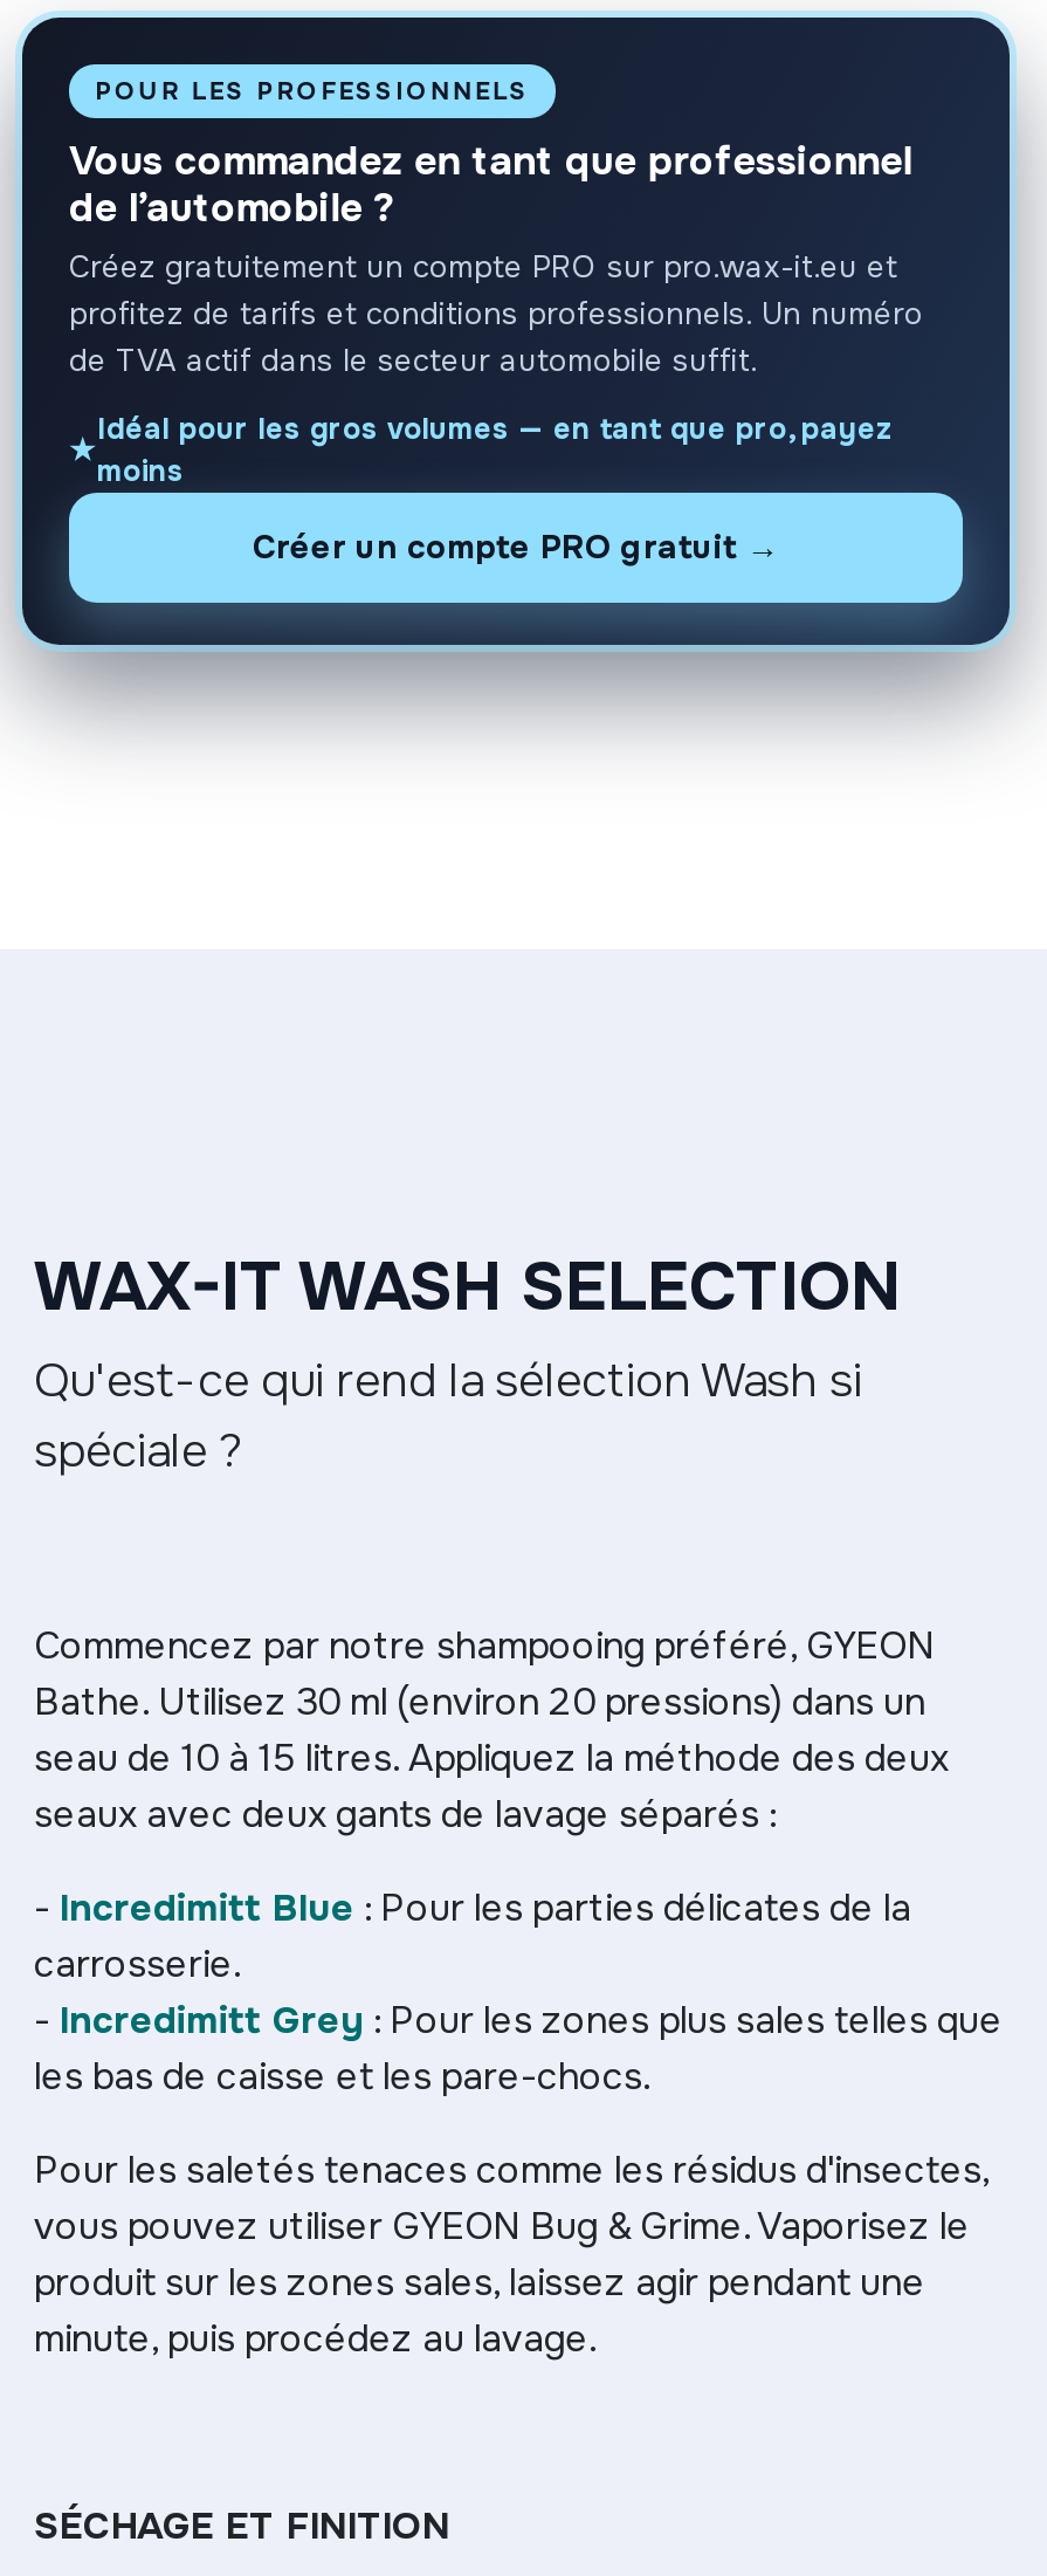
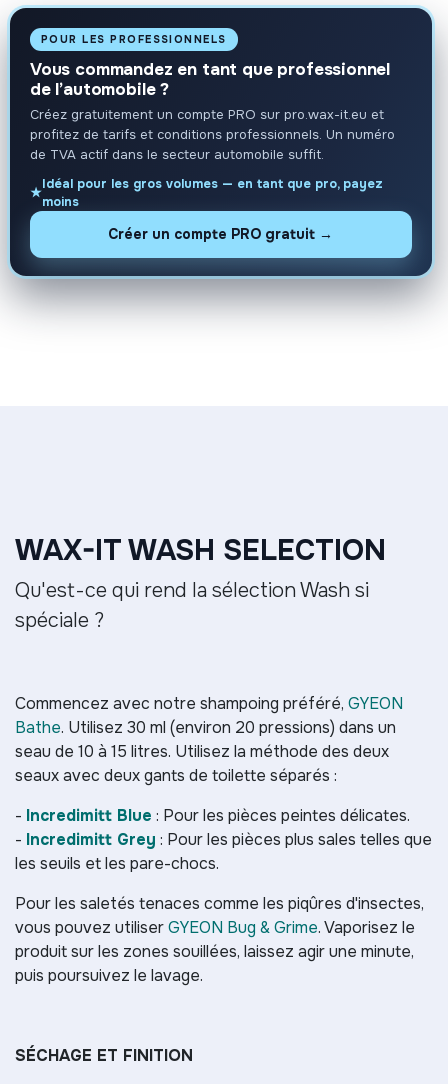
[34,1621,935,1670] Commencez par notre shampooing préféré, GYEON -> [15,693,403,714] Commencez avec notre shampoing préféré, GYEON
[34,1733,949,1839] seau de 10 à 15 litres. Appliquez la méthode des deux | seaux avec deux gants de lavage séparés : -> [15,741,389,786] seau de 10 à 15 litres. Utilisez la méthode des deux | seaux avec deux gants de toilette séparés :
[34,1883,1003,2101] - Incredimitt Blue: Pour les parties délicates de la | carrosserie. | - Incredimitt Grey: Pour les zones plus sales telles que | les bas de caisse et les pare-chocs. -> [15,805,432,874] - Incredimitt Blue: Pour les pièces peintes délicates. | - Incredimitt Grey: Pour les pièces plus sales telles que | les seuils et les pare-chocs.
[34,2145,989,2194] Pour les saletés tenaces comme les résidus d'insectes, -> [15,893,424,914] Pour les saletés tenaces comme les piqûres d'insectes,
[34,2258,925,2363] produit sur les zones sales, laissez agir pendant une | minute, puis procédez au lavage. -> [15,941,414,986] produit sur les zones souillées, laissez agir une minute, | puis poursuivez le lavage.

